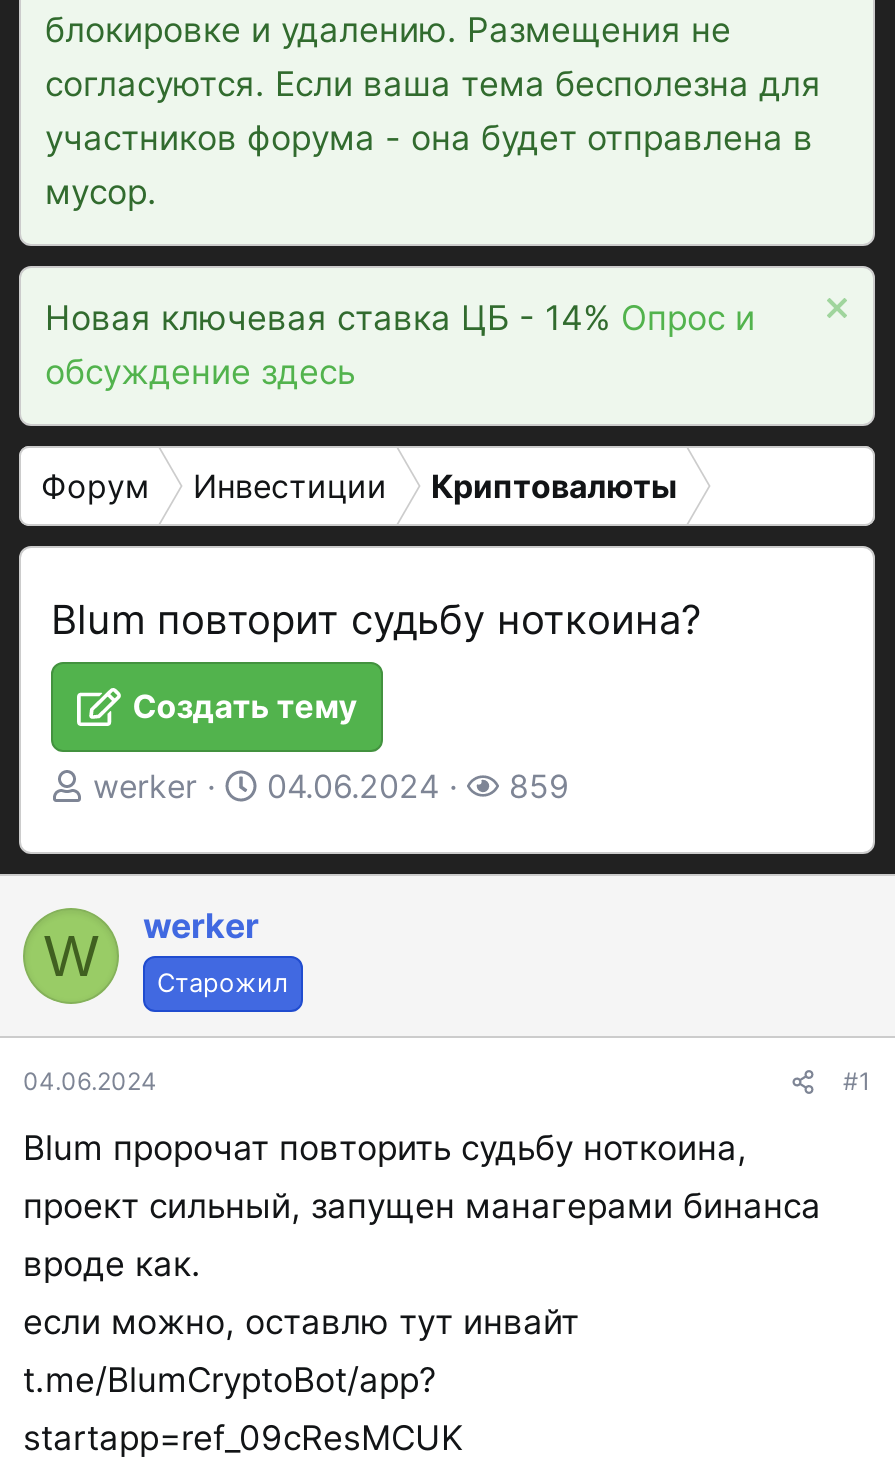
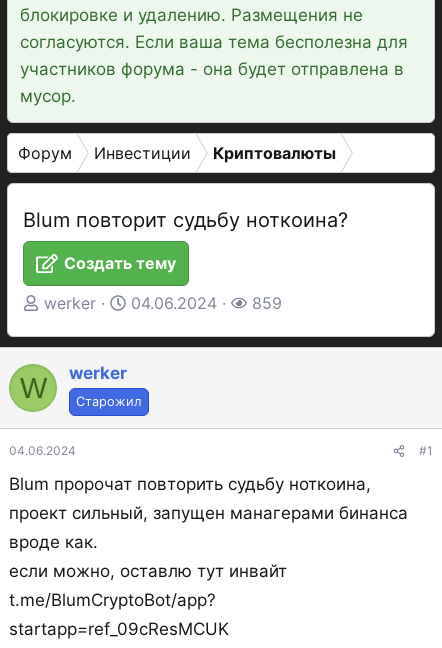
[45,298,755,392] Новая ключевая ставка ЦБ - 14% Опрос и | обсуждение здесь -> none

